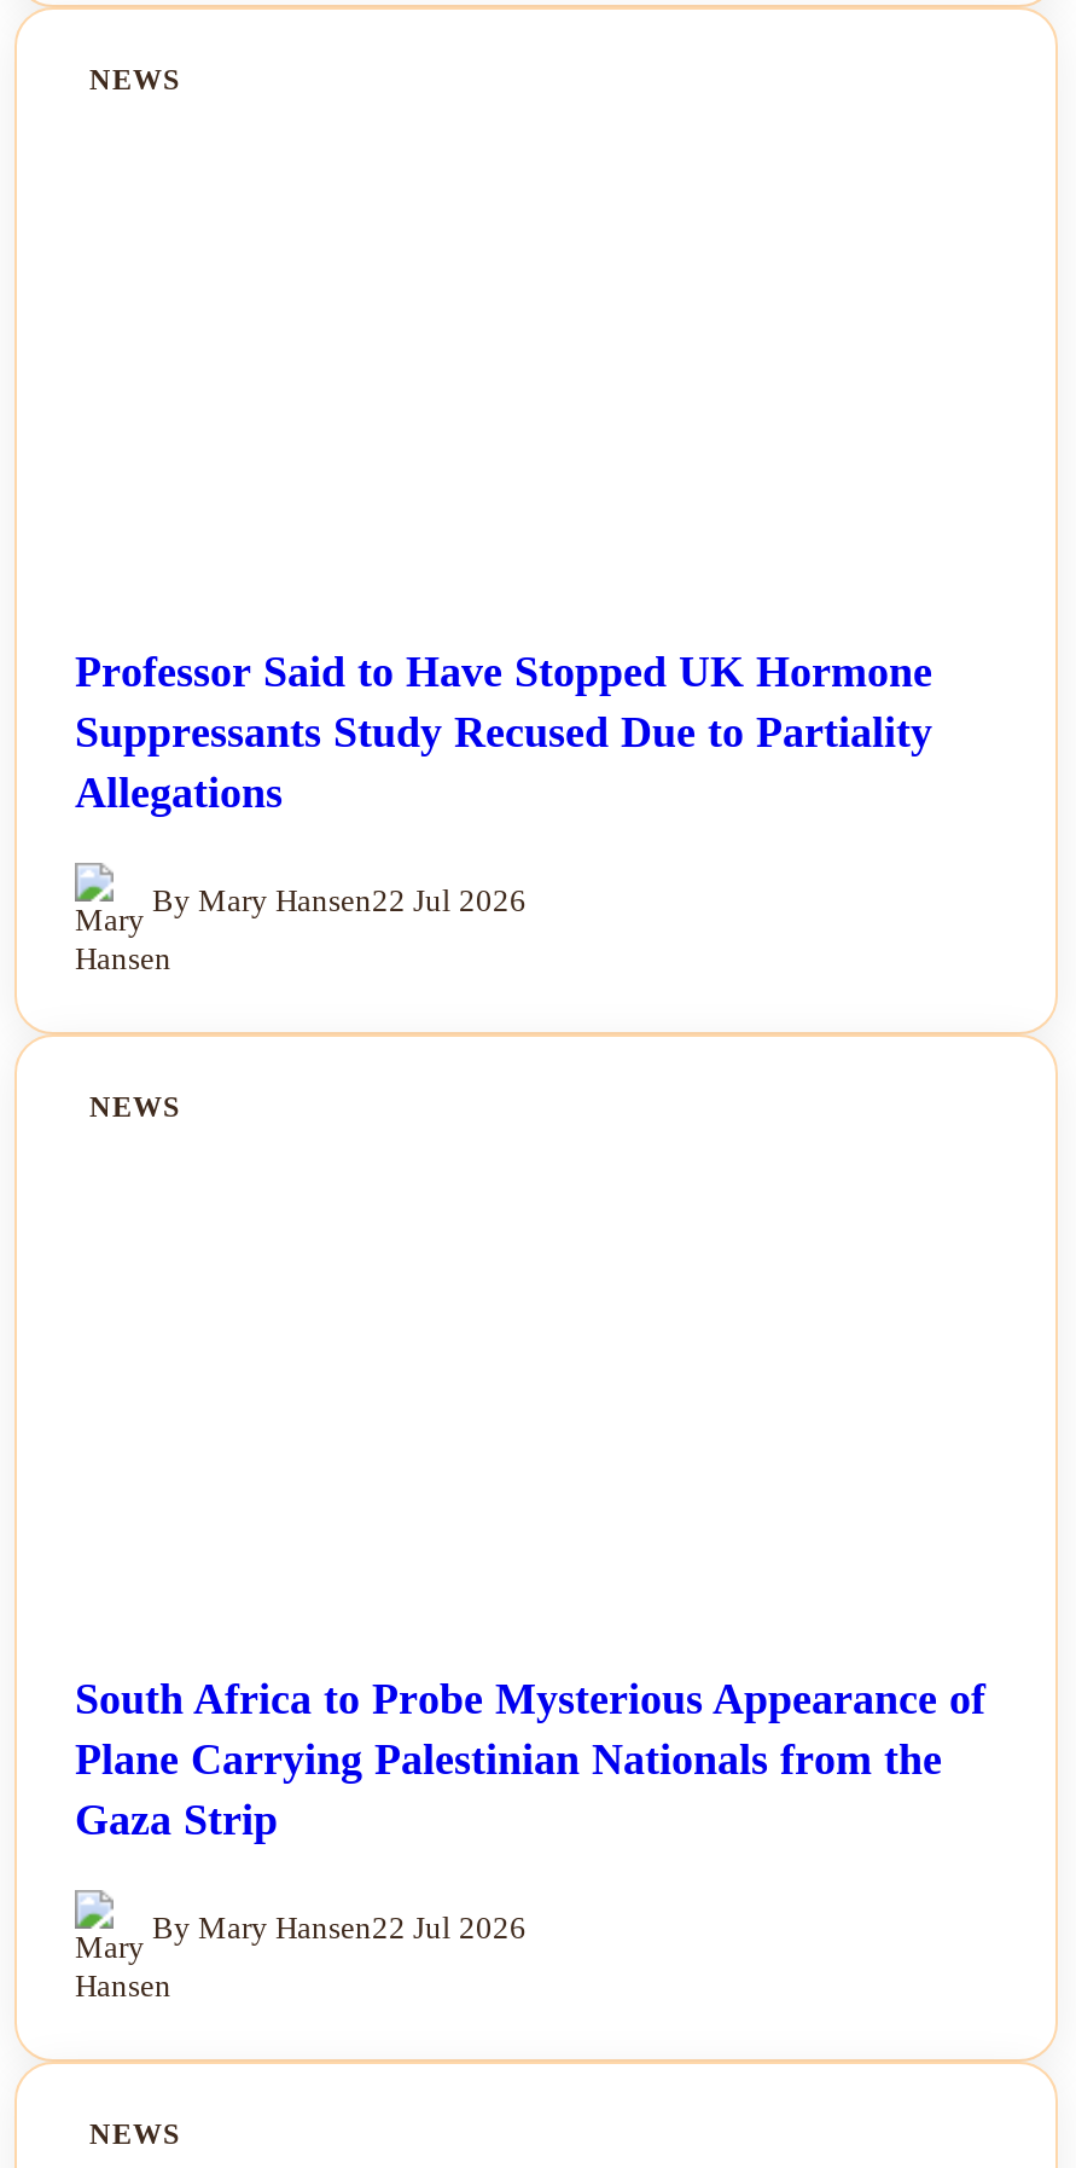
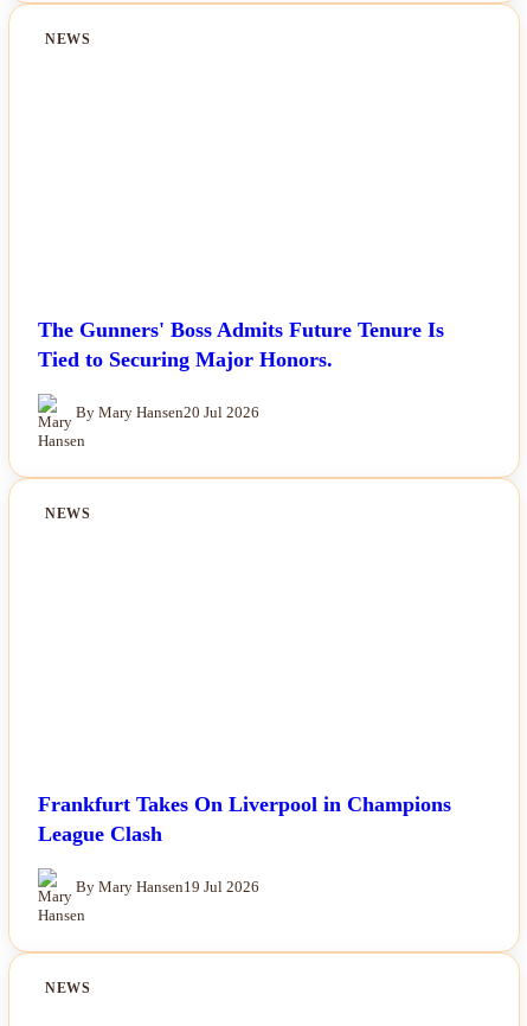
[75,648,932,817] Professor Said to Have Stopped UK Hormone | Suppressants Study Recused Due to Partiality | Allegations -> [38,318,444,371] The Gunners' Boss Admits Future Tenure Is | Tied to Securing Major Honors.
[152,882,527,919] By Mary Hansen22 Jul 2026 -> [76,403,259,421] By Mary Hansen20 Jul 2026
[75,1675,985,1844] South Africa to Probe Mysterious Appearance of | Plane Carrying Palestinian Nationals from the | Gaza Strip -> [38,792,451,846] Frankfurt Takes On Liverpool in Champions | League Clash
[152,1910,527,1946] By Mary Hansen22 Jul 2026 -> [76,878,259,896] By Mary Hansen19 Jul 2026

